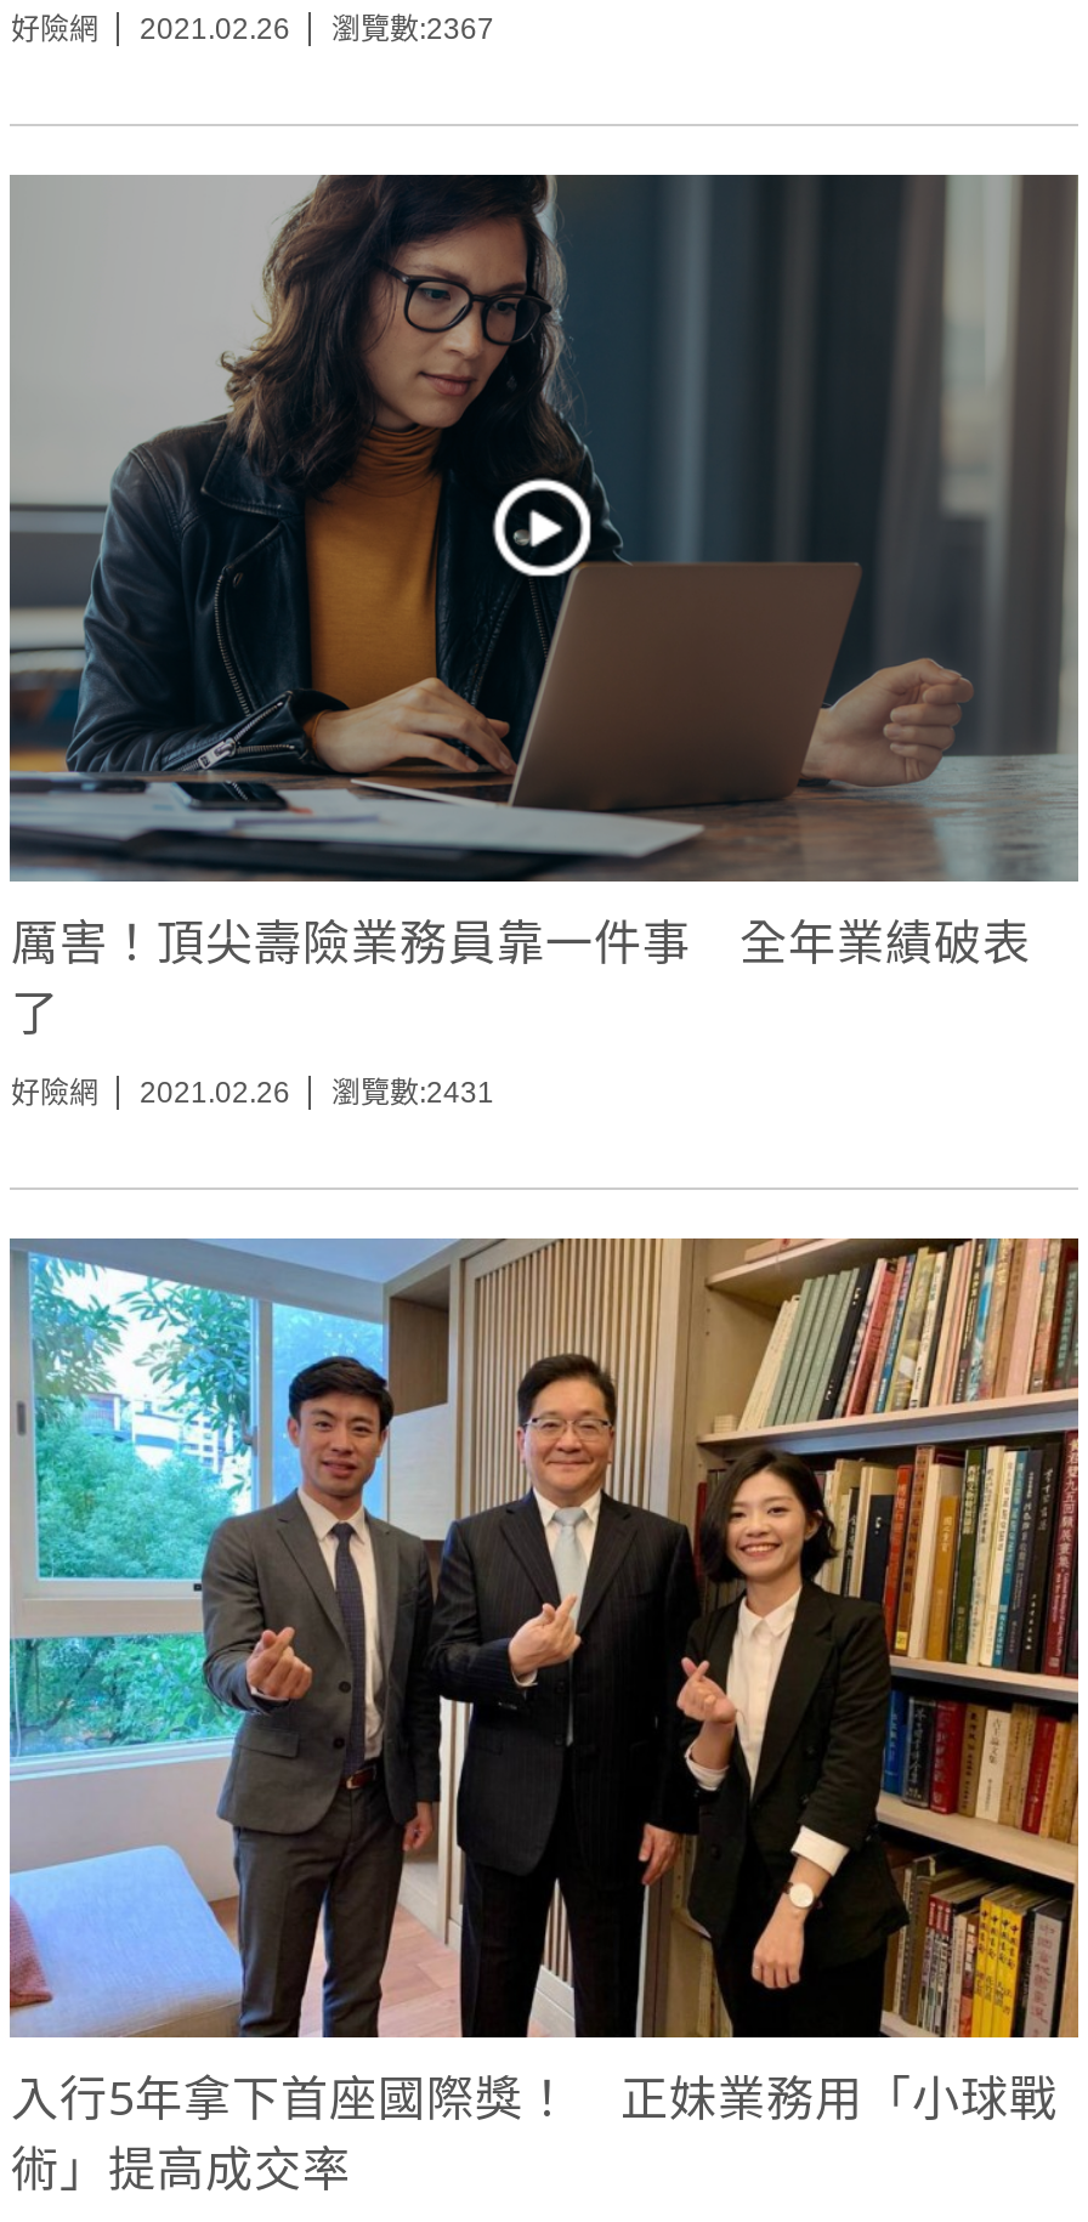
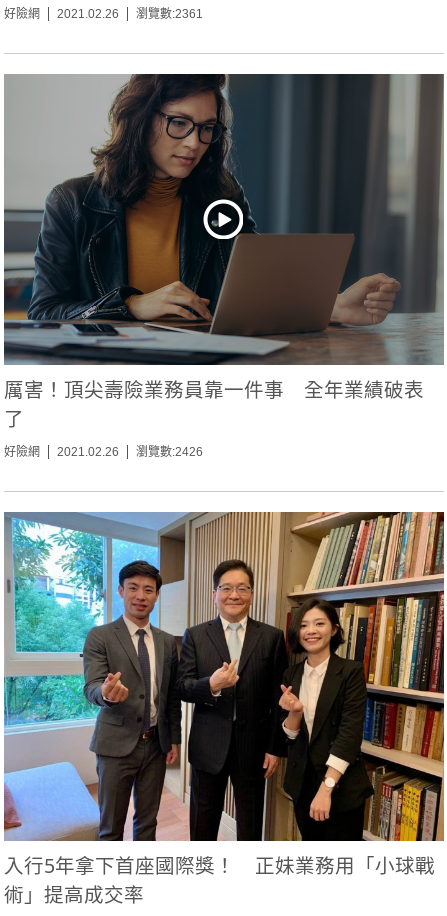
[11,12,494,46] 好險網 2021.02.26 瀏覽數:2367 -> [4,7,203,21] 好險網 2021.02.26 瀏覽數:2361
[11,1076,494,1110] 好險網 2021.02.26 瀏覽數:2431 -> [4,445,203,459] 好險網 2021.02.26 瀏覽數:2426

